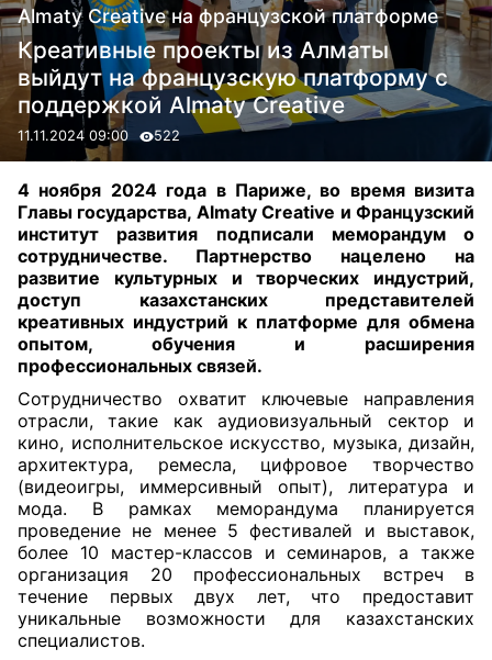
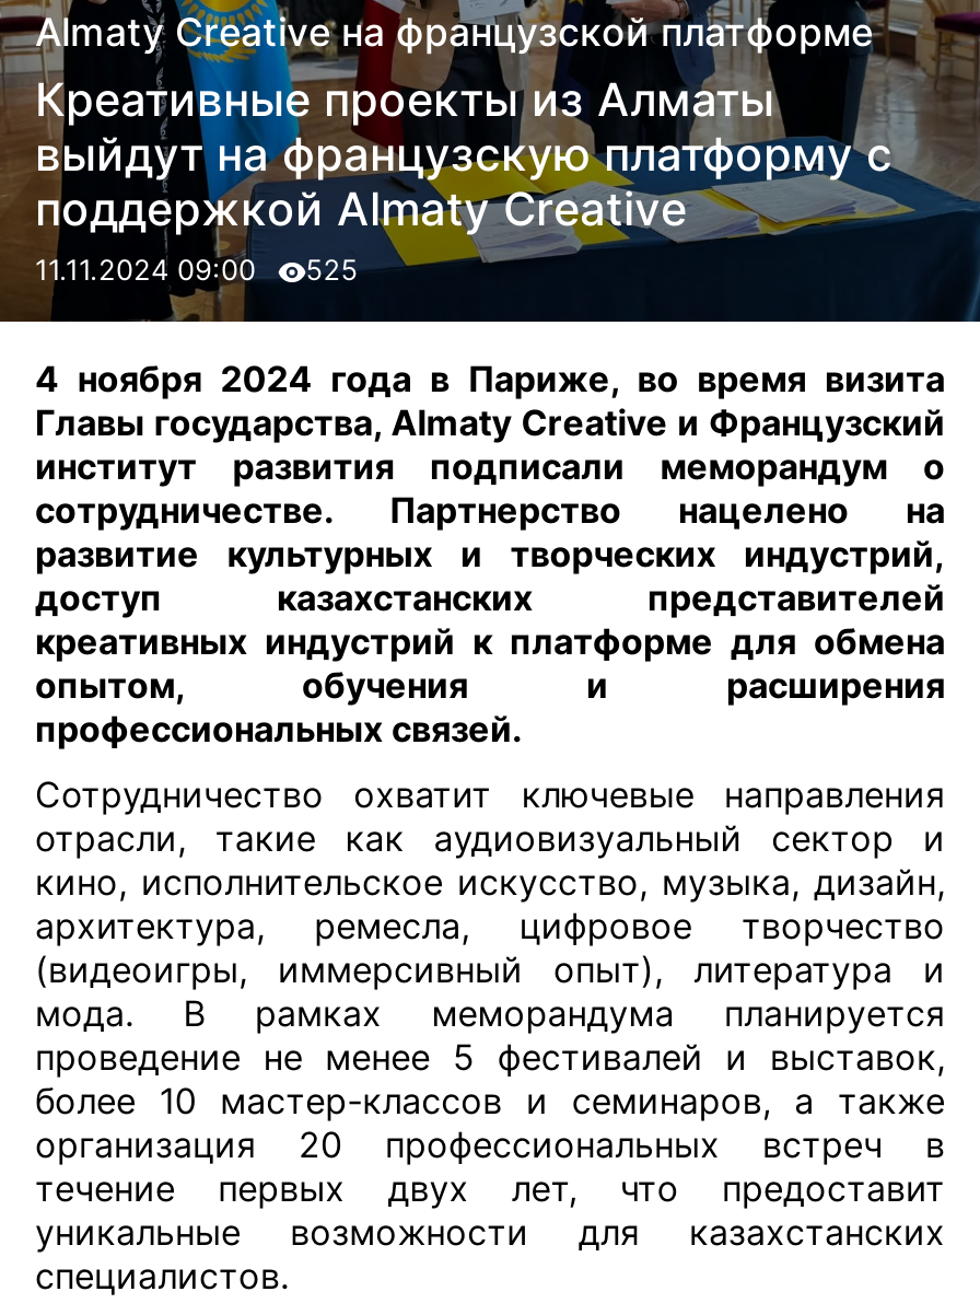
[18,127,180,144] 11.11.2024 09:00 522 -> [35,254,358,287] 11.11.2024 09:00 525

